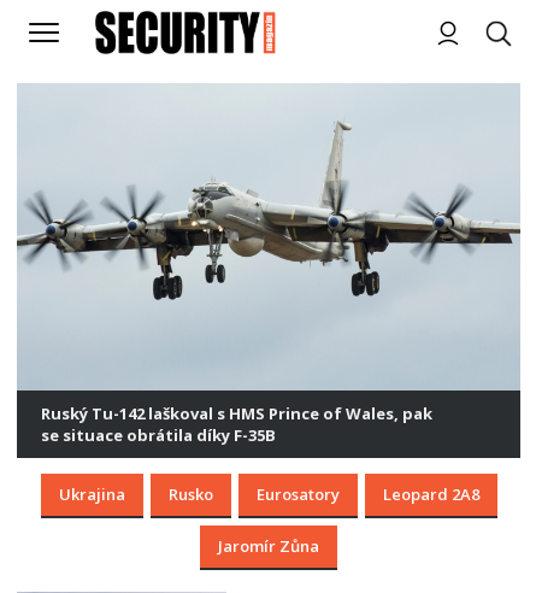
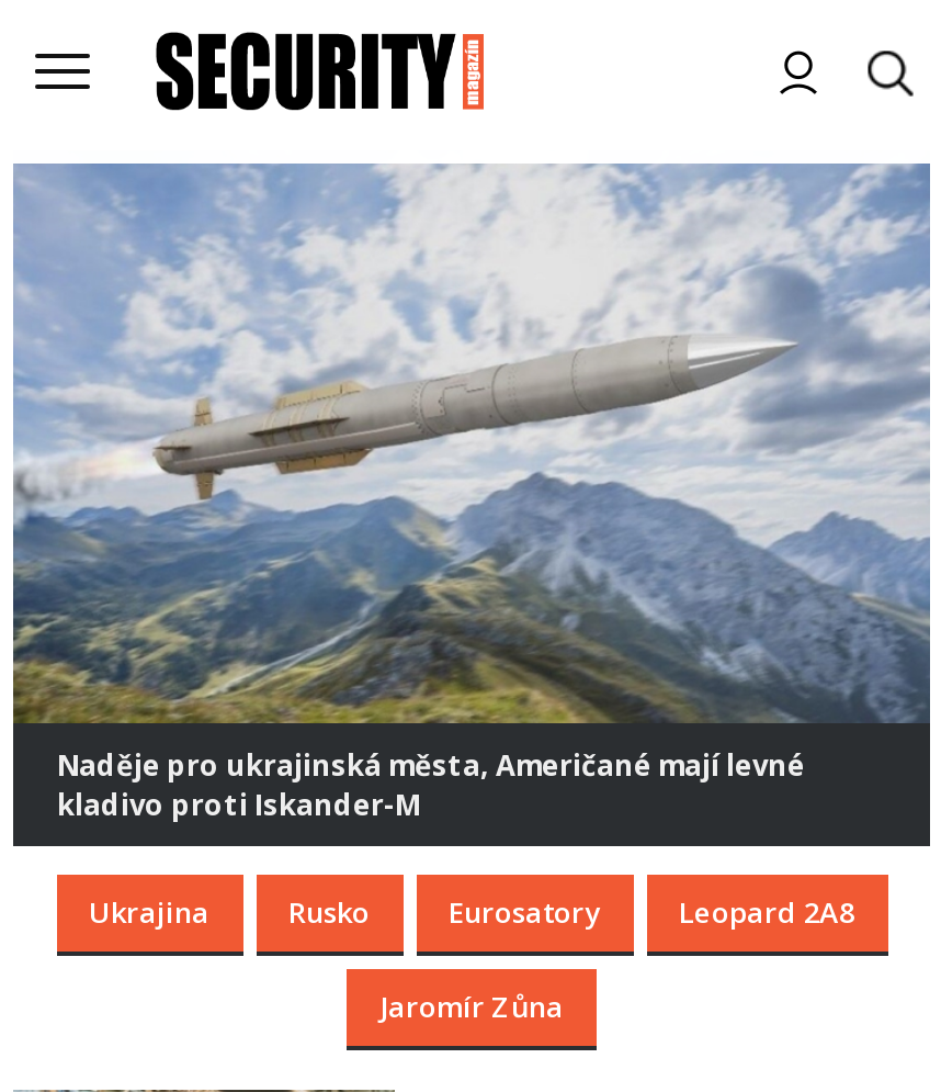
[17,84,520,445] [image] | Ruský Tu-142 laškoval s HMS Prince of Wales, pak | se situace obrátila díky F-35B -> [11,164,930,823] [image] | Naděje pro ukrajinská města, Američané mají levné | kladivo proti Iskander-M

